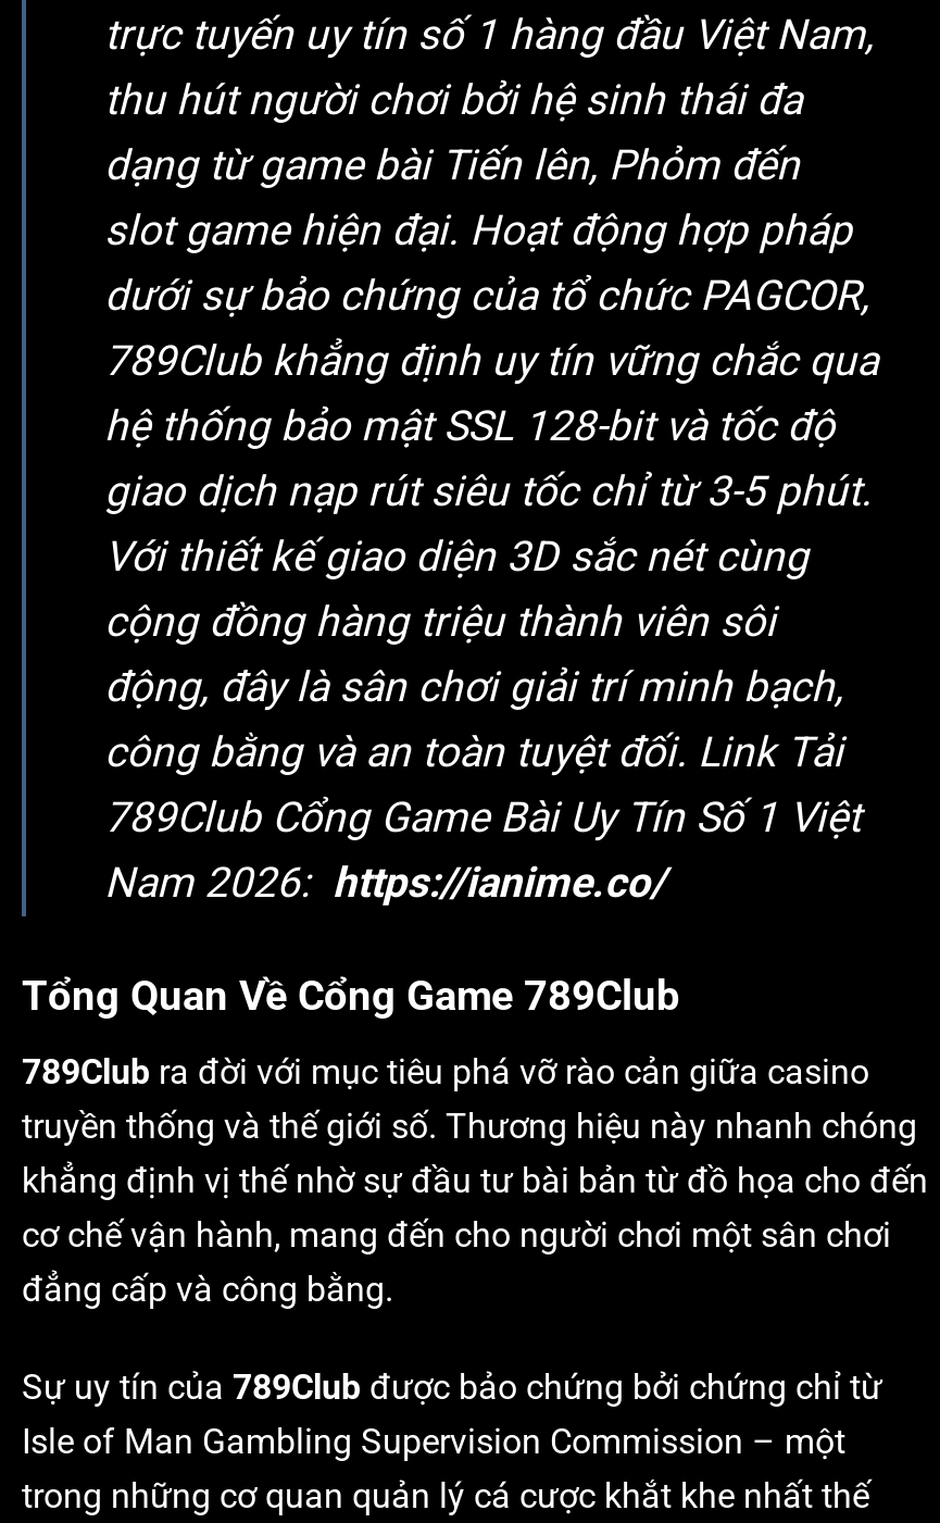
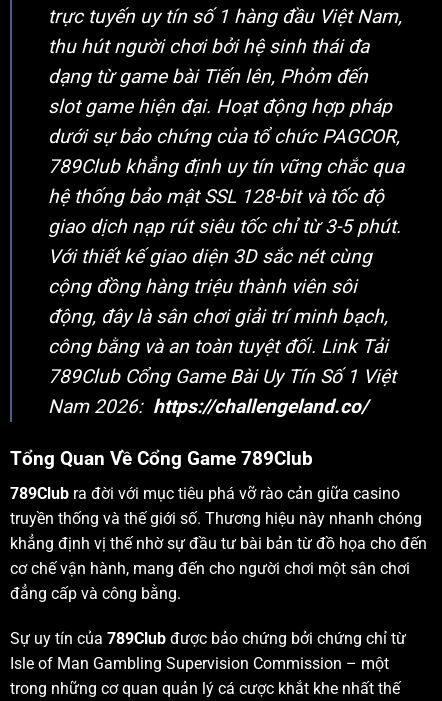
[104,858,665,908] Nam 2026: https://ianime.co/ -> [48,395,368,418] Nam 2026: https://challengeland.co/

